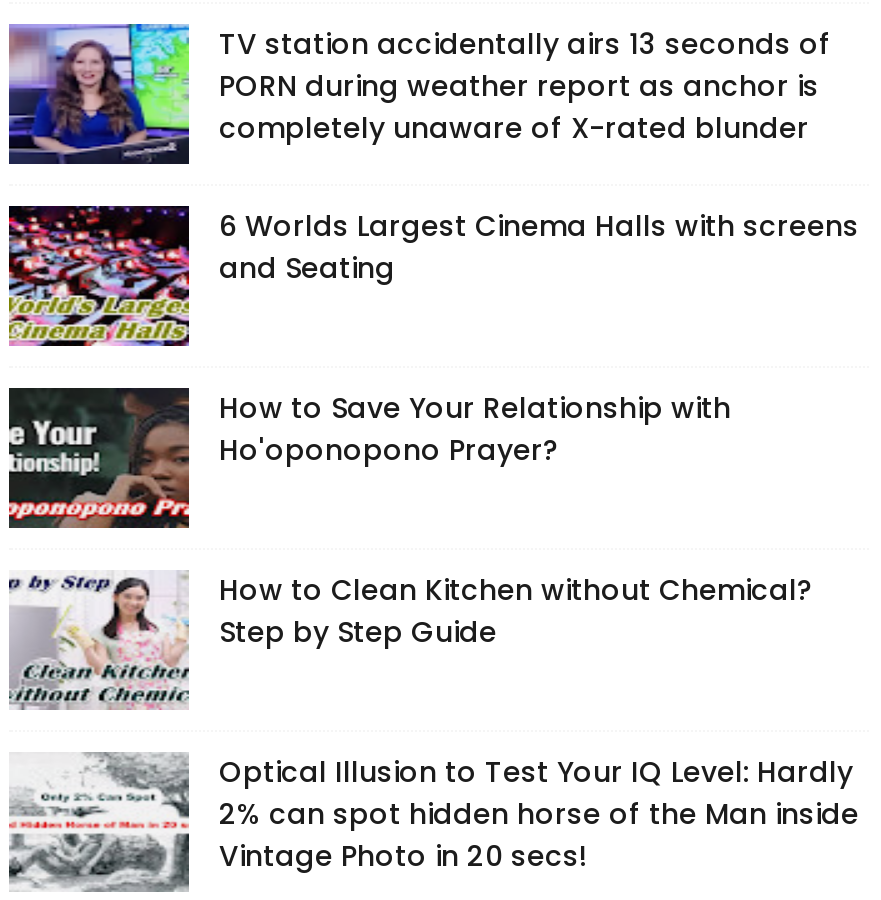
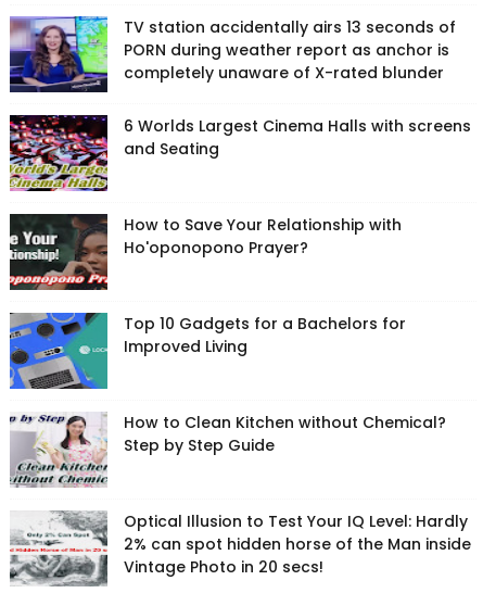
none -> [9,312,406,390] [image] | Top 10 Gadgets for a Bachelors for | Improved Living

